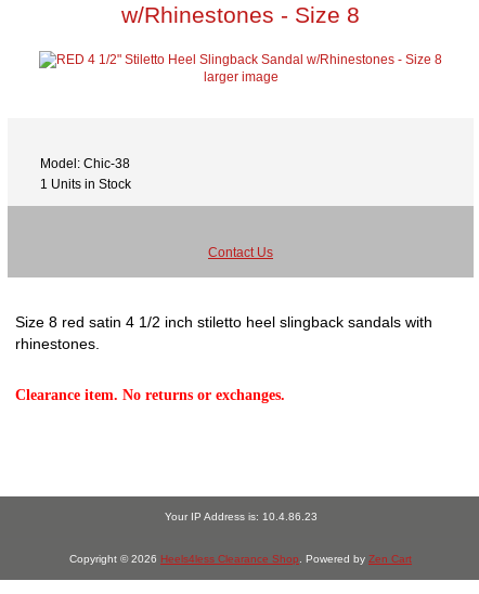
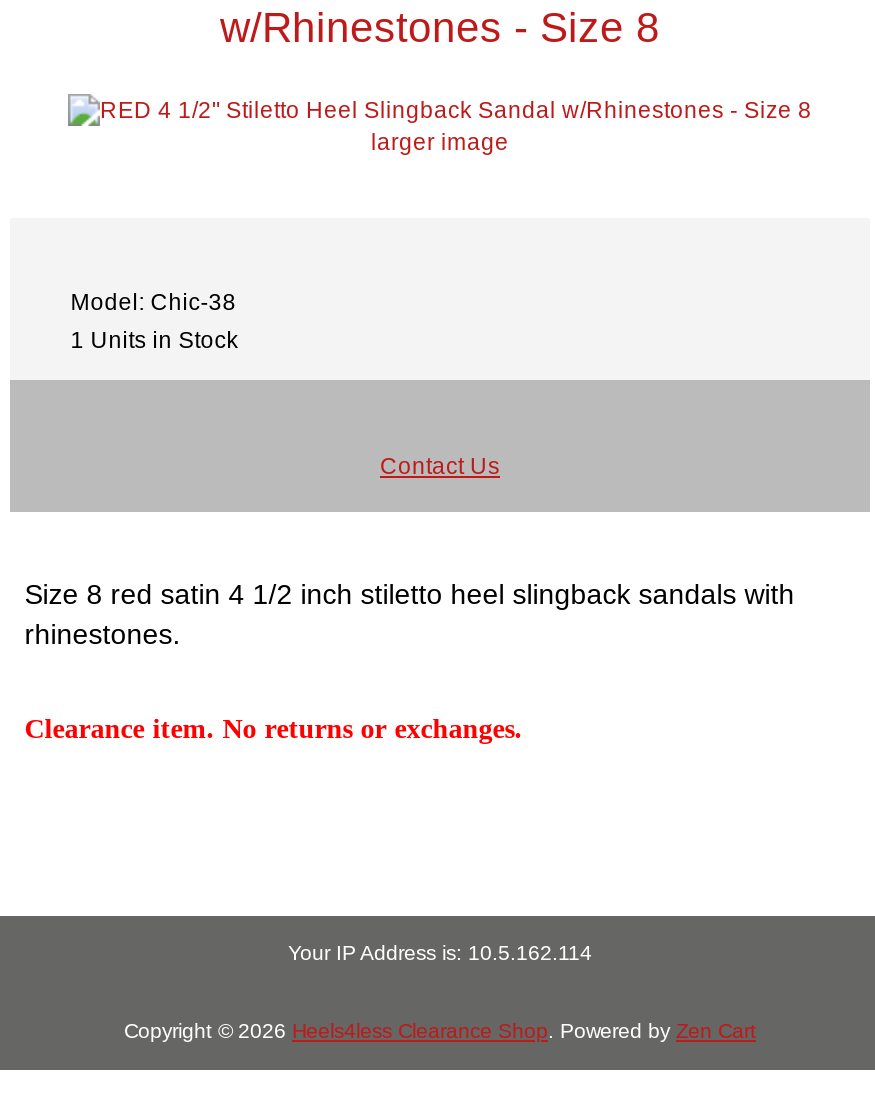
[164,511,317,523] Your IP Address is: 10.4.86.23 -> [288,942,592,964] Your IP Address is: 10.5.162.114

